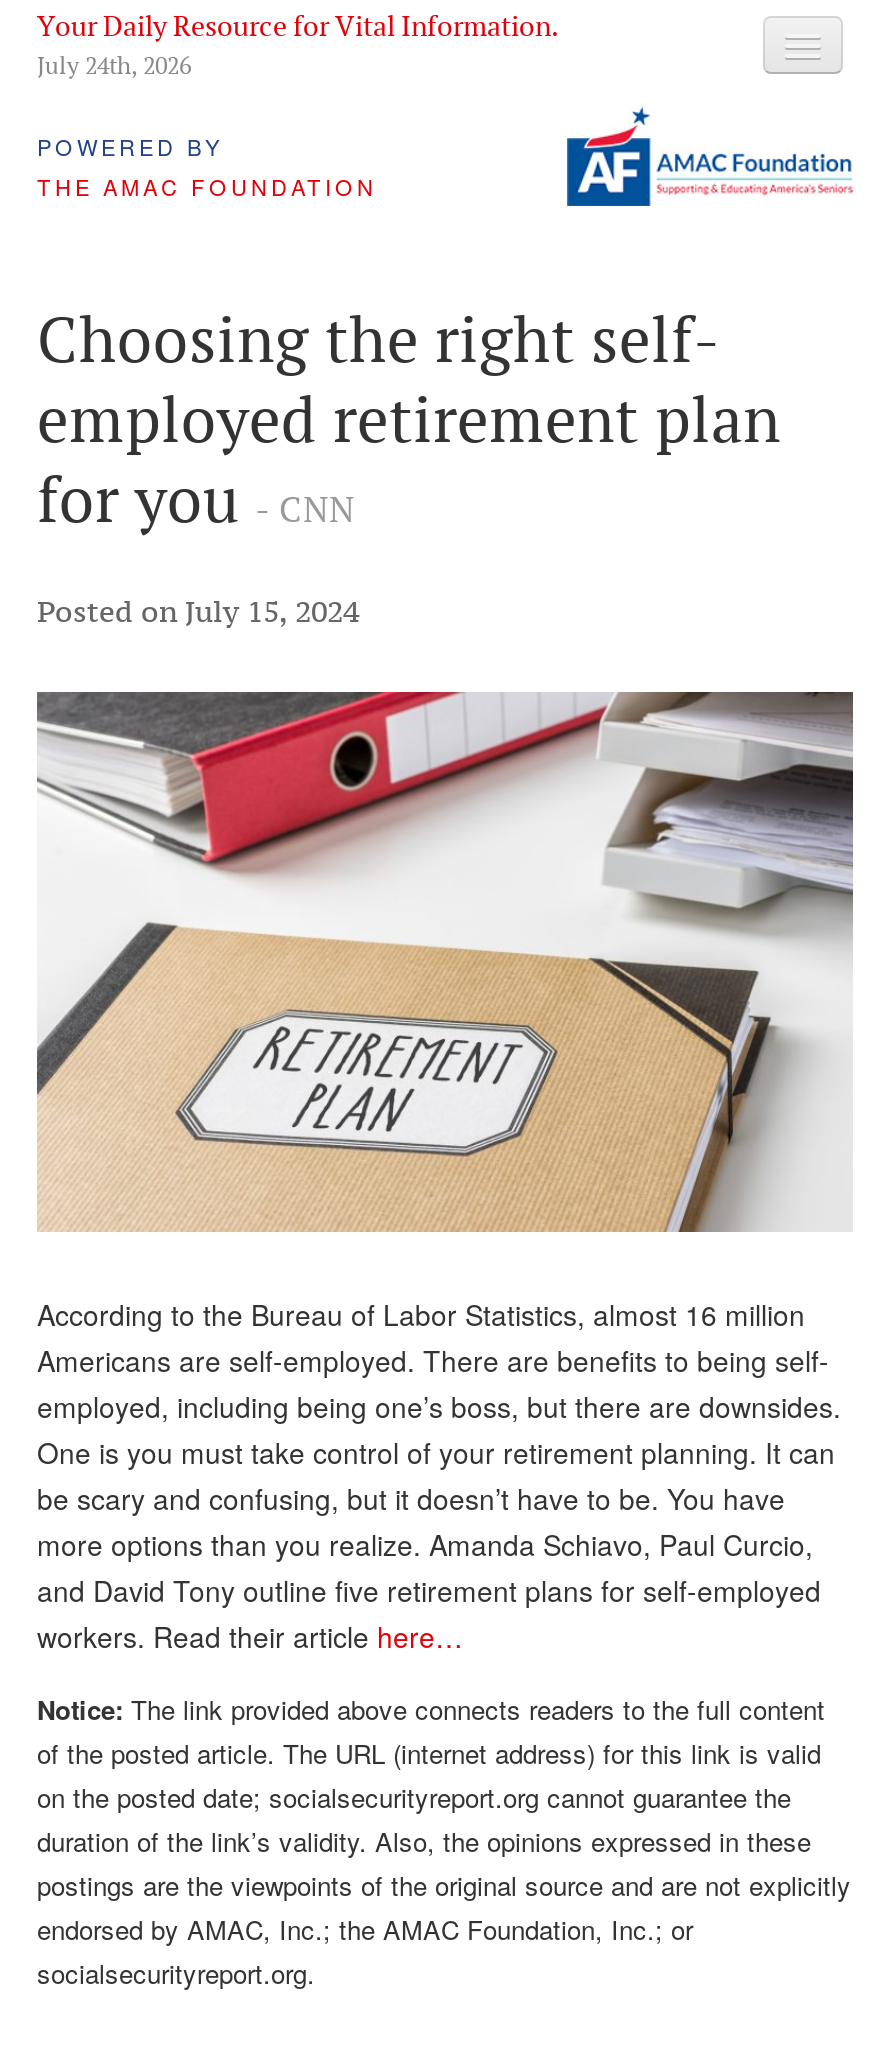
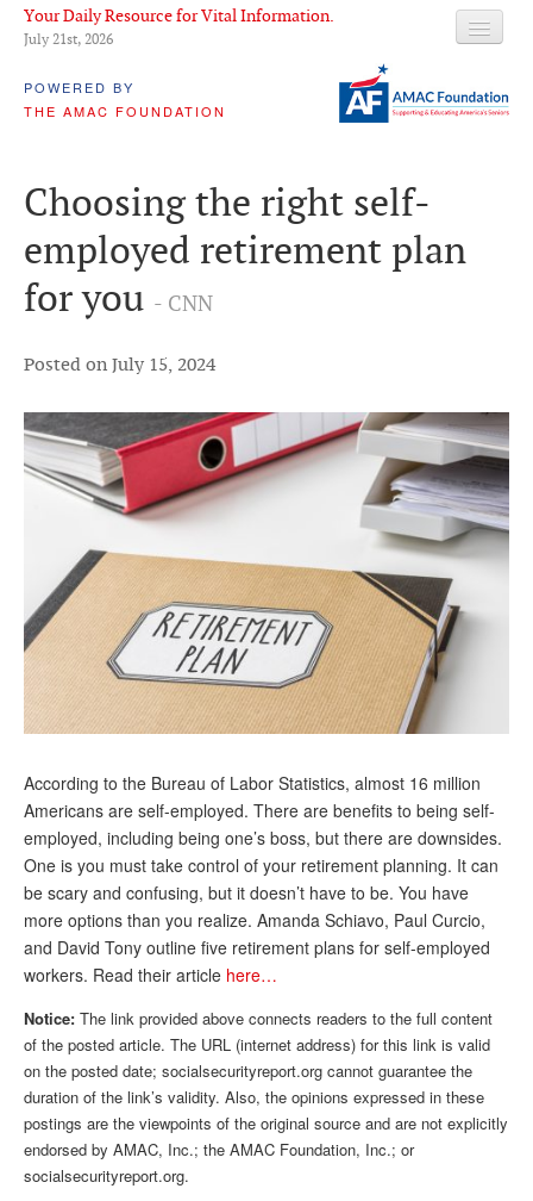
[37,50,191,80] July 24th, 2026 -> [24,30,113,48] July 21st, 2026

